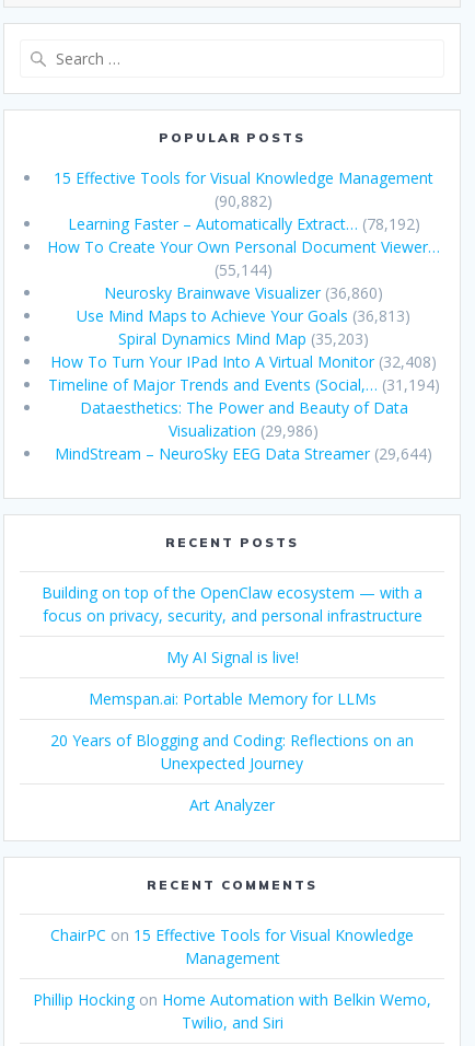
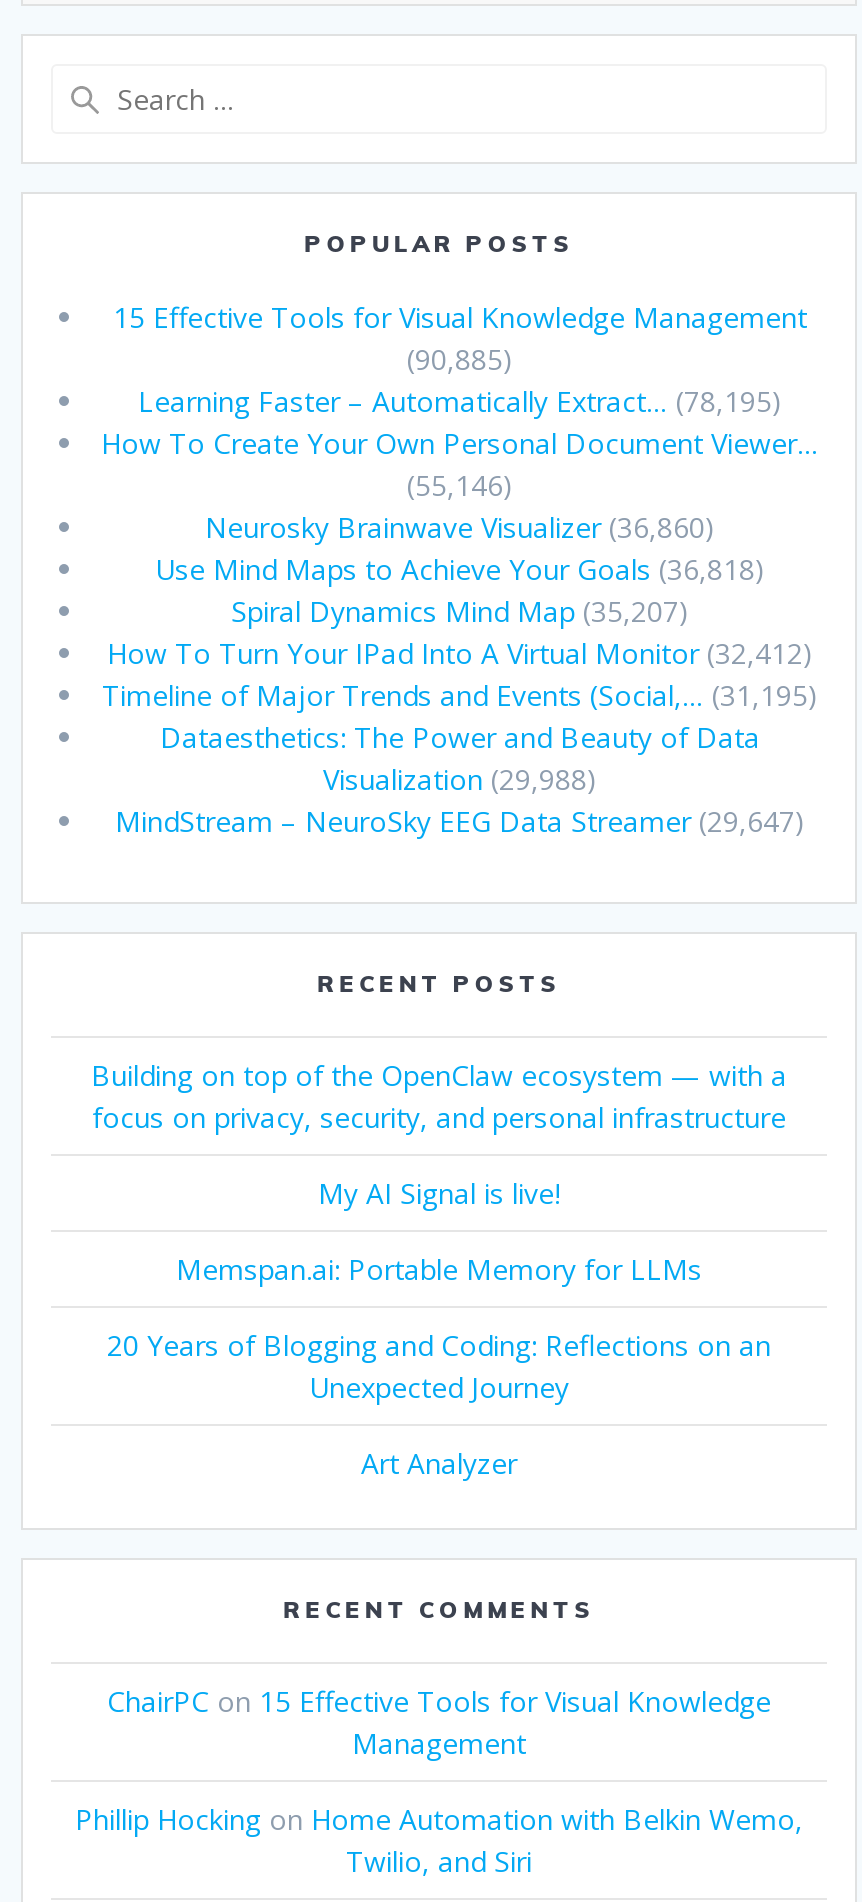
[215,190,273,211] (90,882) -> [407,340,513,378] (90,885)
[67,213,420,234] Learning Faster – Automatically Extract… (78,192) -> [138,382,782,420] Learning Faster – Automatically Extract… (78,195)
[215,259,273,280] (55,144) -> [407,466,513,504] (55,146)
[77,305,410,326] Use Mind Maps to Achieve Your Goals (36,813) -> [155,550,765,588] Use Mind Maps to Achieve Your Goals (36,818)
[118,328,369,349] Spiral Dynamics Mind Map (35,203) -> [231,592,689,630] Spiral Dynamics Mind Map (35,207)
[50,351,437,372] How To Turn Your IPad Into A Virtual Monitor (32,408) -> [107,634,813,672] How To Turn Your IPad Into A Virtual Monitor (32,412)
[48,374,439,395] Timeline of Major Trends and Events (Social,… (31,194) -> [102,676,818,714] Timeline of Major Trends and Events (Social,… (31,195)
[169,420,318,441] Visualization (29,986) -> [323,760,597,798] Visualization (29,988)
[55,443,432,464] MindStream – NeuroSky EEG Data Streamer (29,644) -> [115,802,805,840] MindStream – NeuroSky EEG Data Streamer (29,647)

